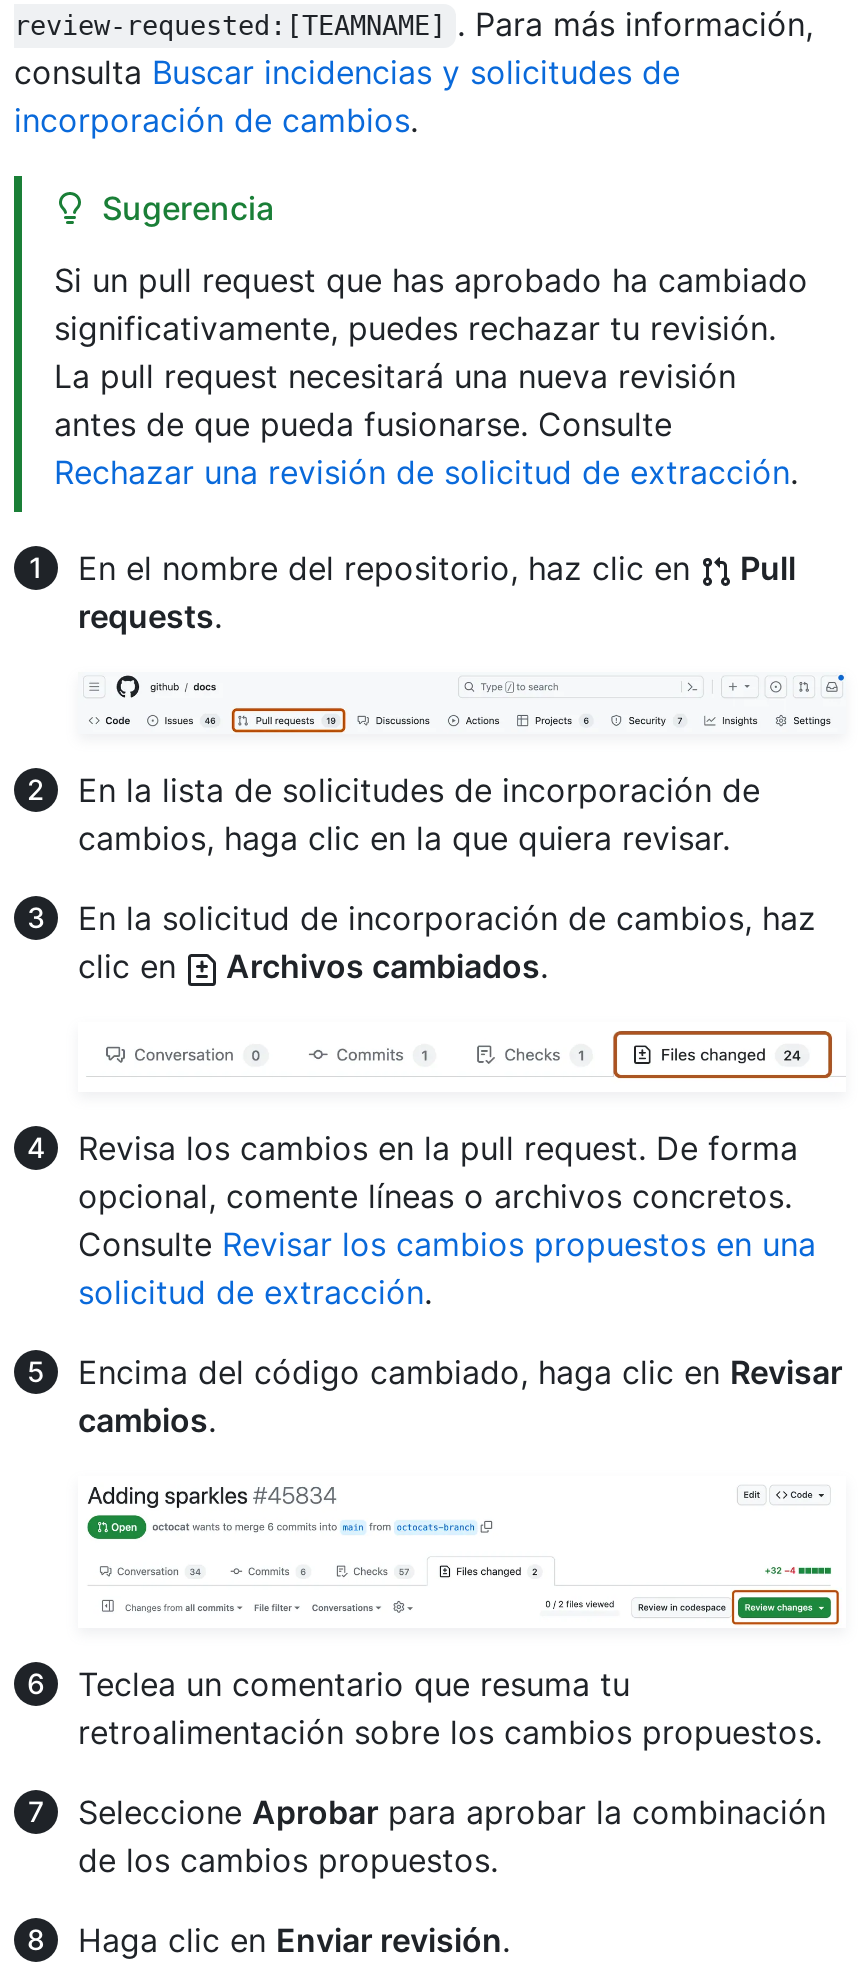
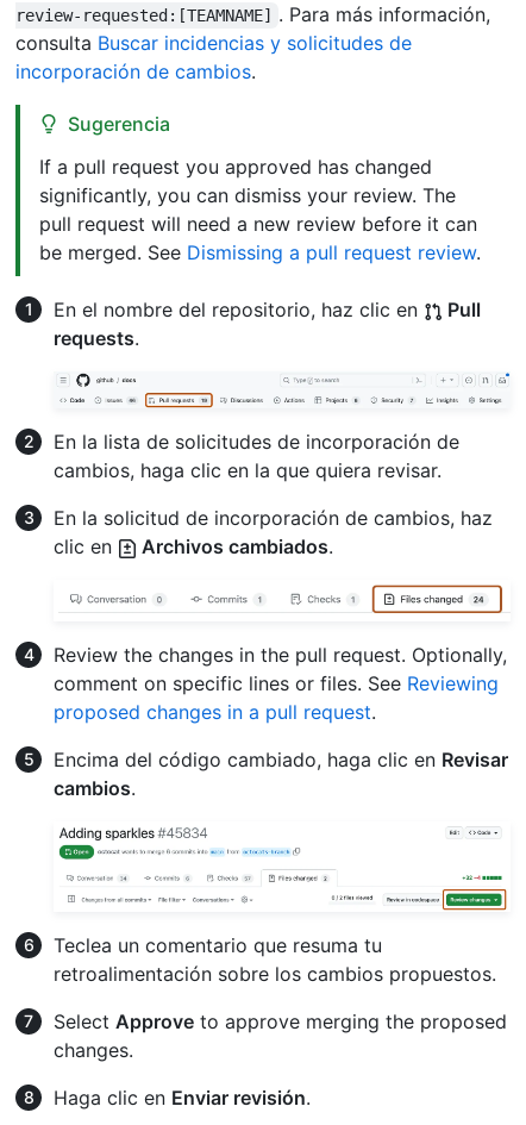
[54,260,808,492] Si un pull request que has aprobado ha cambiado | significativamente, puedes rechazar tu revisión. | La pull request necesitará una nueva revisión | antes de que pueda fusionarse. Consulte | Rechazar una revisión de solicitud de extracción. -> [39,155,481,264] If a pull request you approved has changed | significantly, you can dismiss your review. The | pull request will need a new review before it can | be merged. See Dismissing a pull request review.
[78,1129,816,1313] Revisa los cambios en la pull request. De forma | opcional, comente líneas o archivos concretos. | Consulte Revisar los cambios propuestos en una | solicitud de extracción. -> [54,643,507,724] Review the changes in the pull request. Optionally, | comment on specific lines or files. See Reviewing | proposed changes in a pull request.
[78,1792,826,1880] Seleccione Aprobar para aprobar la combinación | de los cambios propuestos. -> [54,1009,507,1062] Select Approve to approve merging the proposed | changes.

